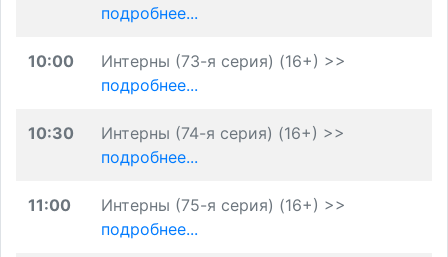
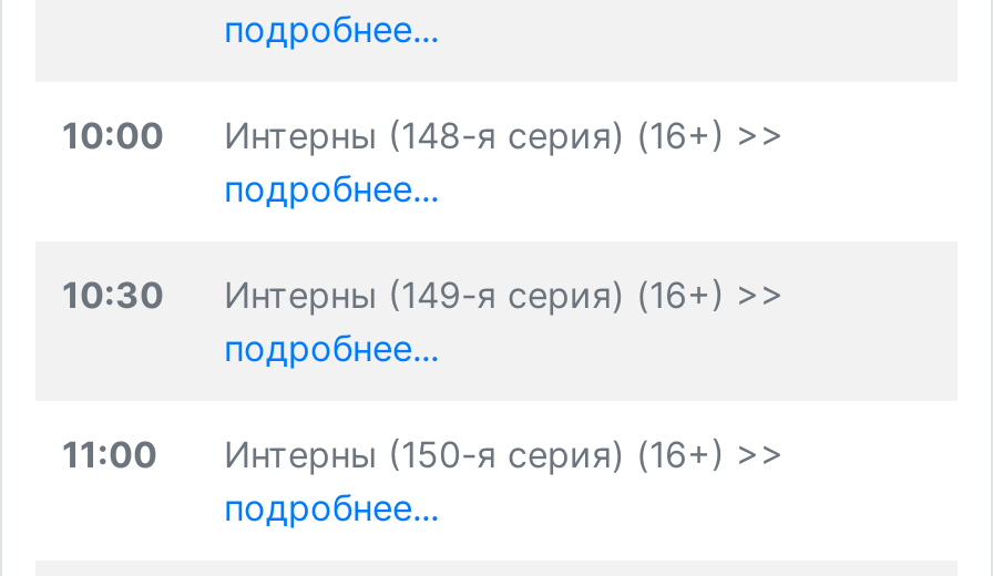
[101,51,346,71] Интерны (73-я серия) (16+) >> -> [224,113,785,158] Интерны (148-я серия) (16+) >>
[101,123,345,143] Интерны (74-я серия) (16+) >> -> [224,273,785,317] Интерны (149-я серия) (16+) >>
[101,195,346,215] Интерны (75-я серия) (16+) >> -> [224,432,785,477] Интерны (150-я серия) (16+) >>

